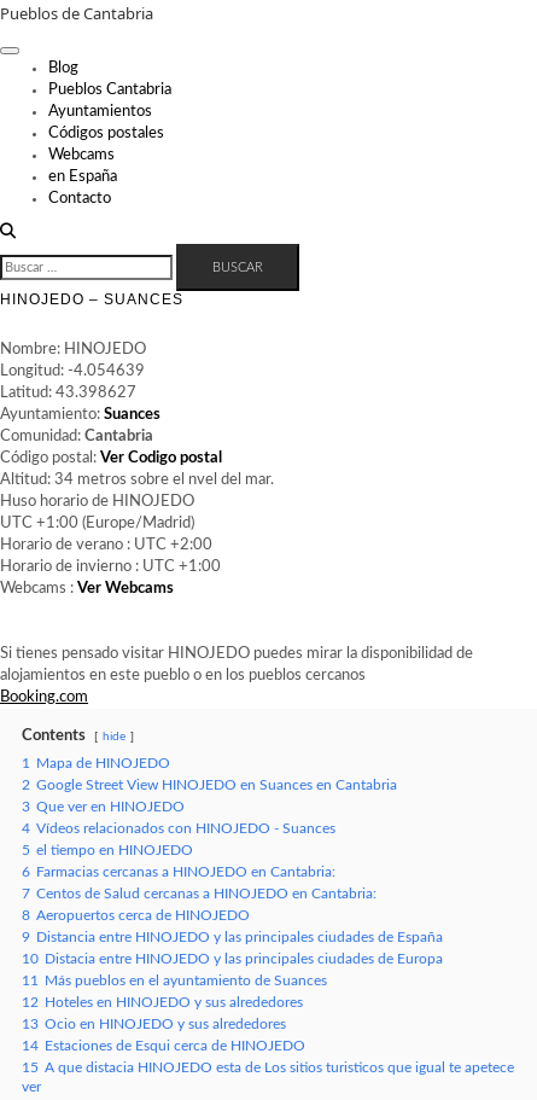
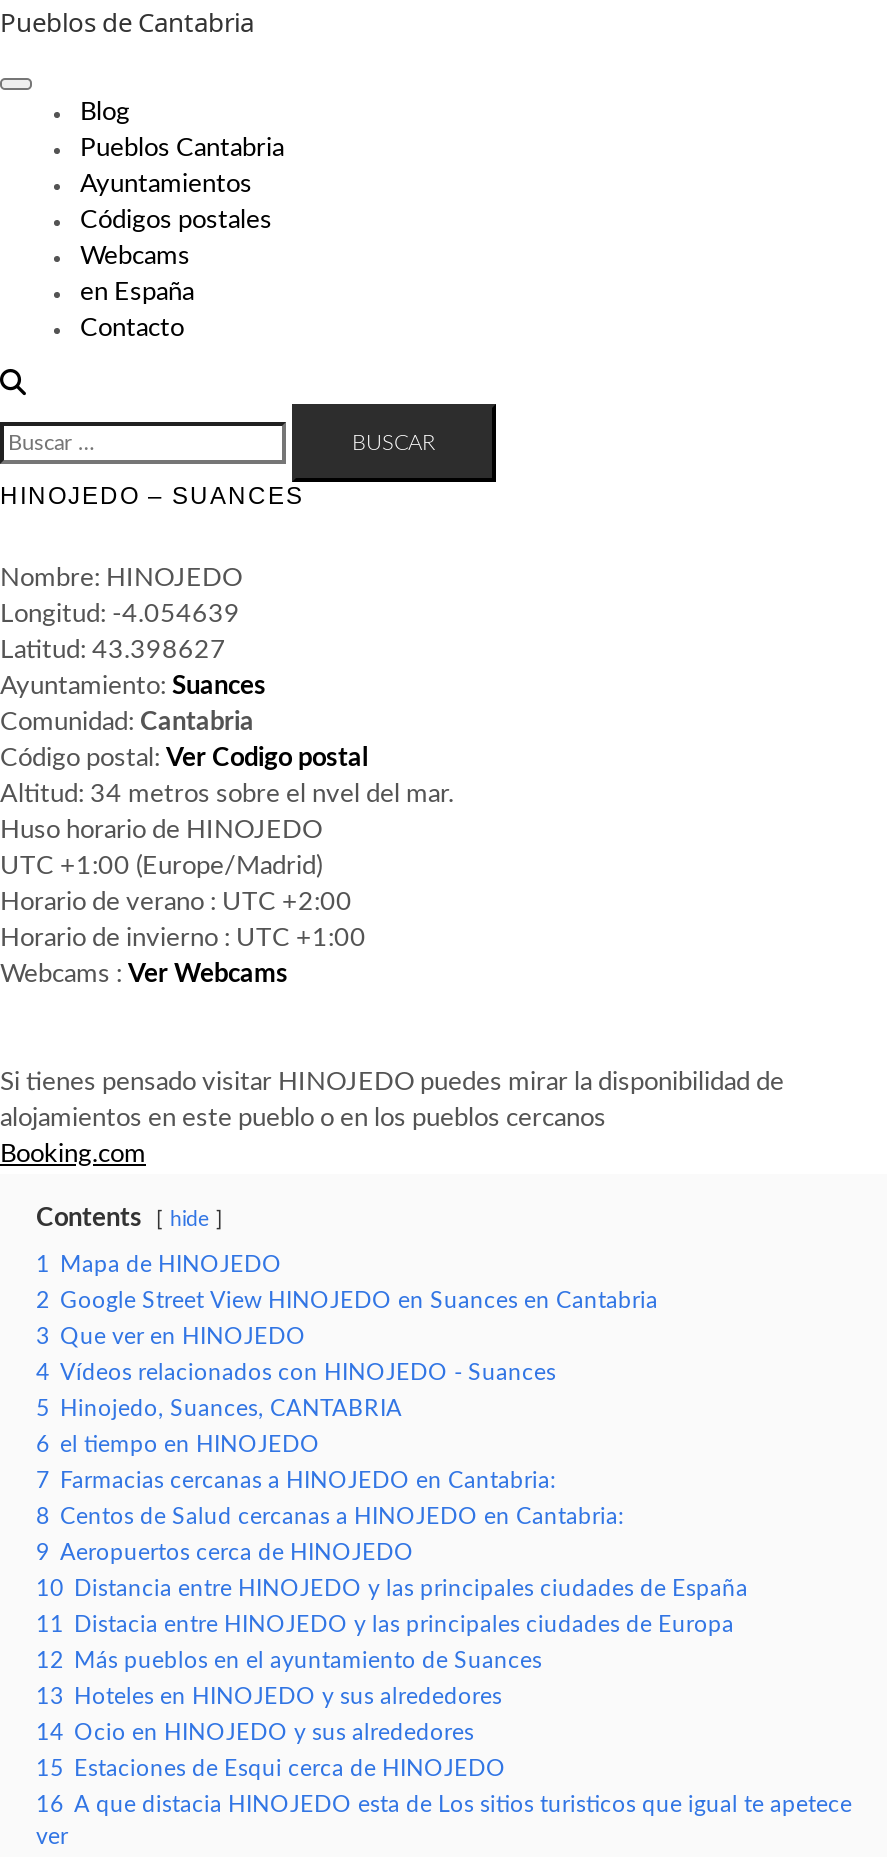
[22,844,514,1075] 5 el tiempo en HINOJEDO | 6 Farmacias cercanas a HINOJEDO en Cantabria: | 7 Centos de Salud cercanas a HINOJEDO en Cantabria: | 8 Aeropuertos cerca de HINOJEDO | 9 Distancia entre HINOJEDO y las principales ciudades de España | 10 Distacia entre HINOJEDO y las principales ciudades de Europa | 11 Más pueblos en el ayuntamiento de Suances | 12 Hoteles en HINOJEDO y sus alrededores | 13 Ocio en HINOJEDO y sus alrededores | 14 Estaciones de Esqui cerca de HINOJEDO | 15 A que distacia HINOJEDO esta de Los sitios turisticos que igual te apetece -> [36,1398,852,1816] 5 Hinojedo, Suances, CANTABRIA | 6 el tiempo en HINOJEDO | 7 Farmacias cercanas a HINOJEDO en Cantabria: | 8 Centos de Salud cercanas a HINOJEDO en Cantabria: | 9 Aeropuertos cerca de HINOJEDO | 10 Distancia entre HINOJEDO y las principales ciudades de España | 11 Distacia entre HINOJEDO y las principales ciudades de Europa | 12 Más pueblos en el ayuntamiento de Suances | 13 Hoteles en HINOJEDO y sus alrededores | 14 Ocio en HINOJEDO y sus alrededores | 15 Estaciones de Esqui cerca de HINOJEDO | 16 A que distacia HINOJEDO esta de Los sitios turisticos que igual te apetece

